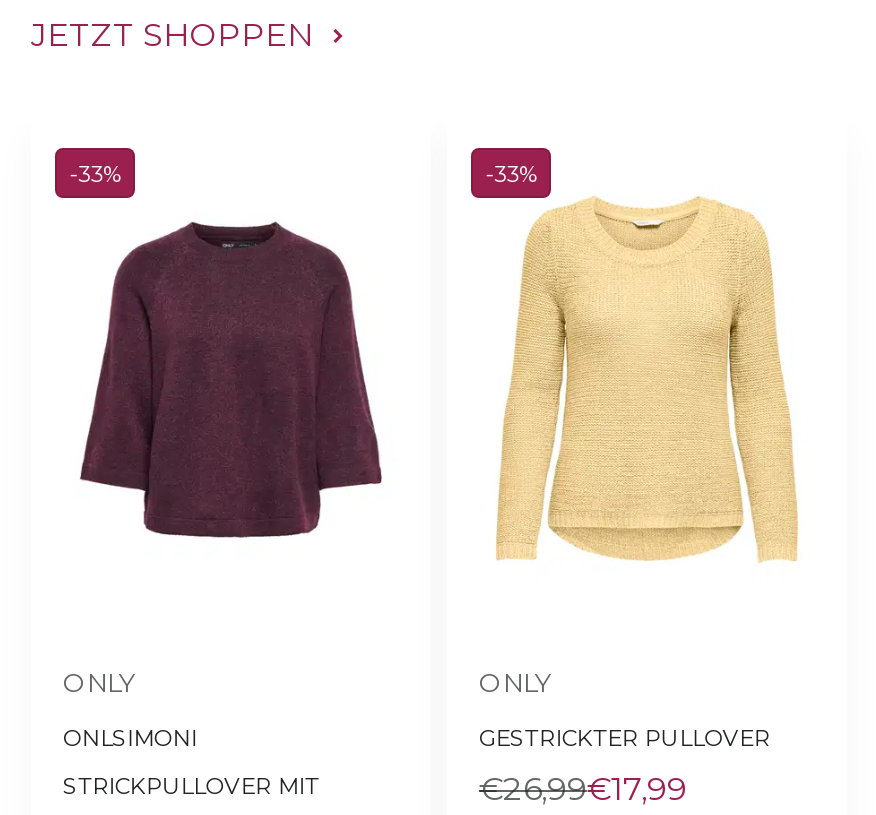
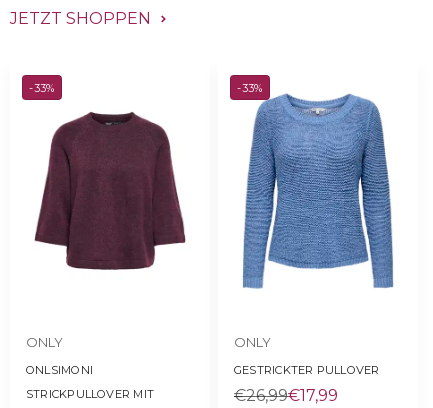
[495,186,799,574] [image] -> [242,93,394,289] [image]

